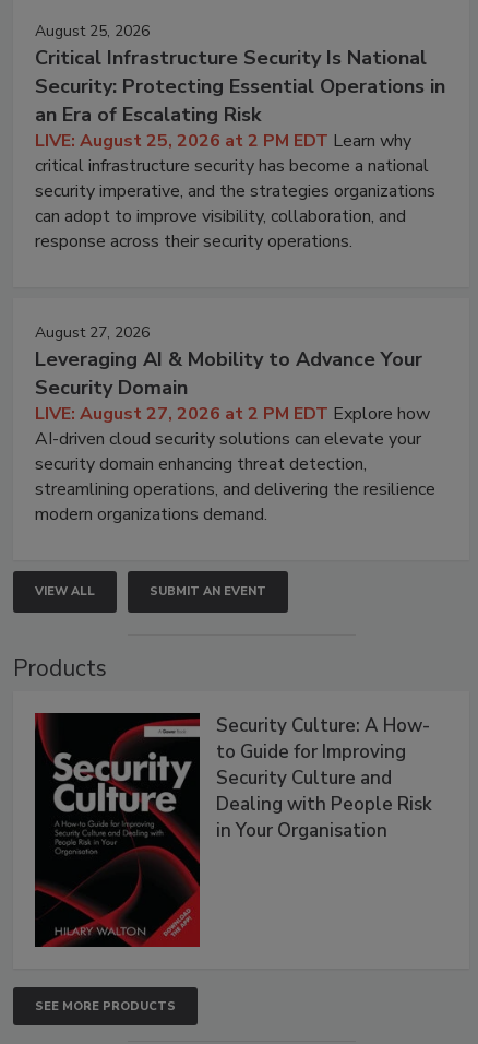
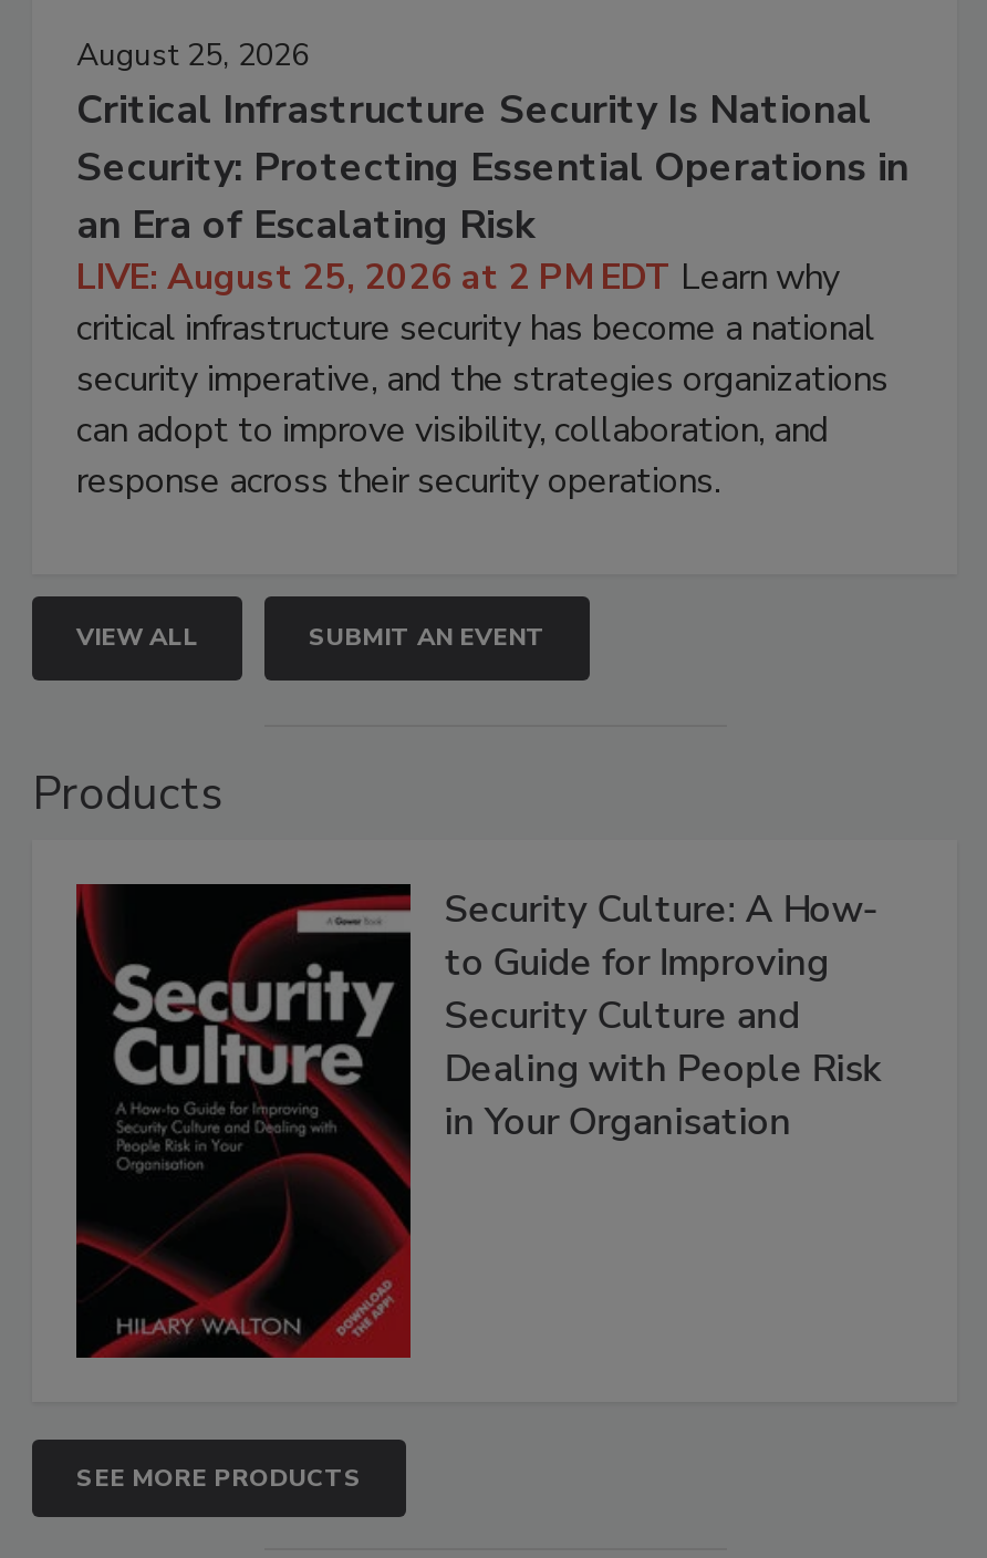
[35,322,435,527] August 27, 2026 | Leveraging AI & Mobility to Advance Your | Security Domain | LIVE: August 27, 2026 at 2 PM EDT Explore how | AI-driven cloud security solutions can elevate your | security domain enhancing threat detection, | streamlining operations, and delivering the resilience | modern organizations demand. -> none

